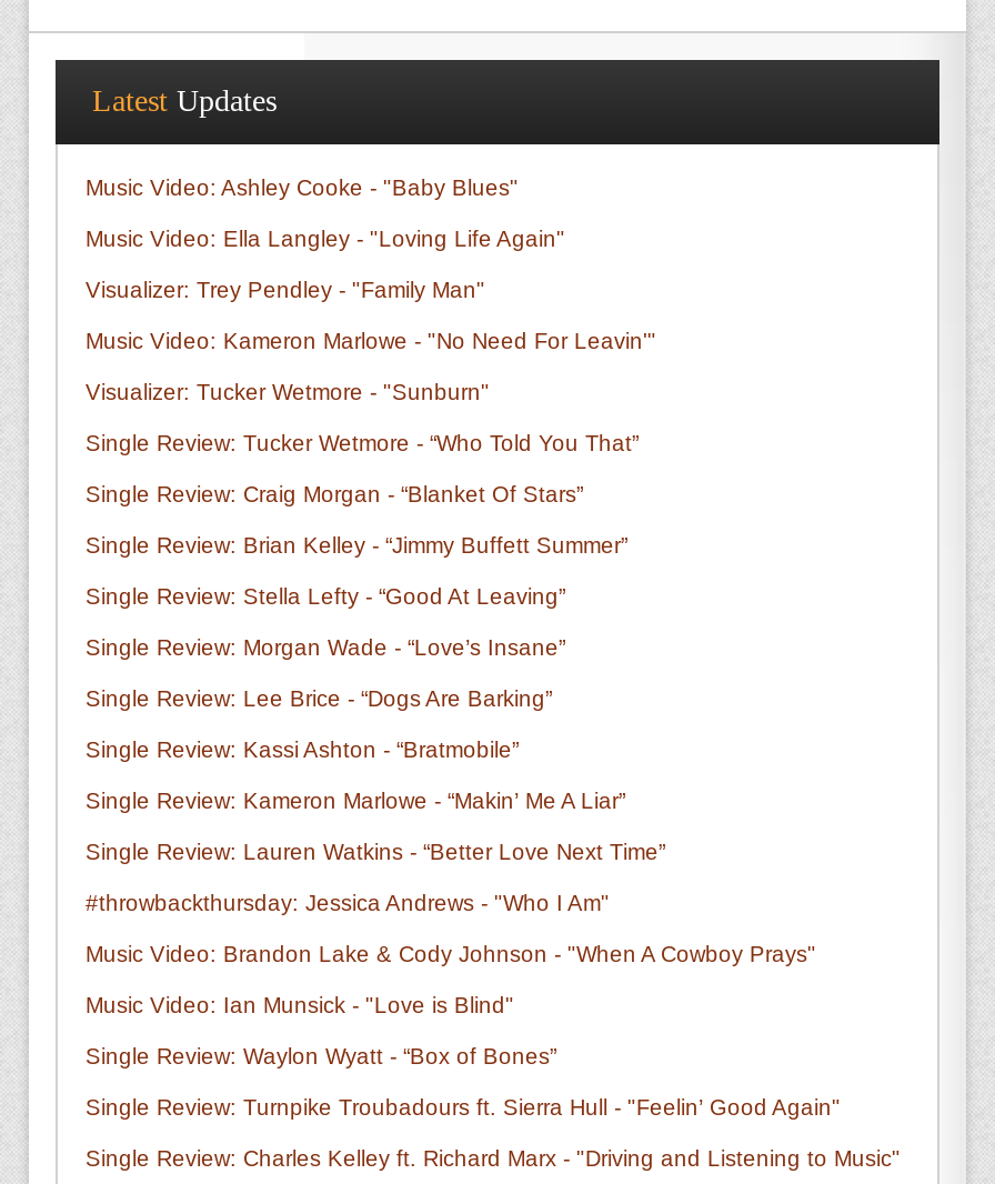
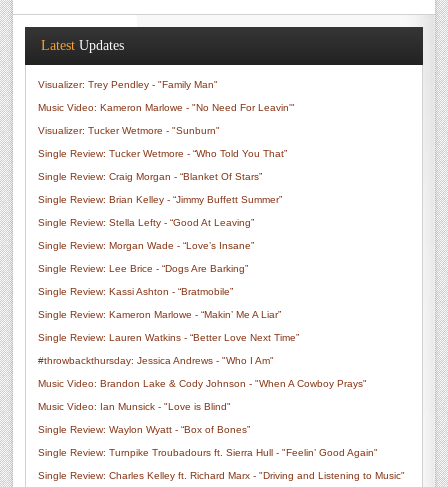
[85,175,565,250] Music Video: Ashley Cooke - "Baby Blues" | Music Video: Ella Langley - "Loving Life Again" -> none

